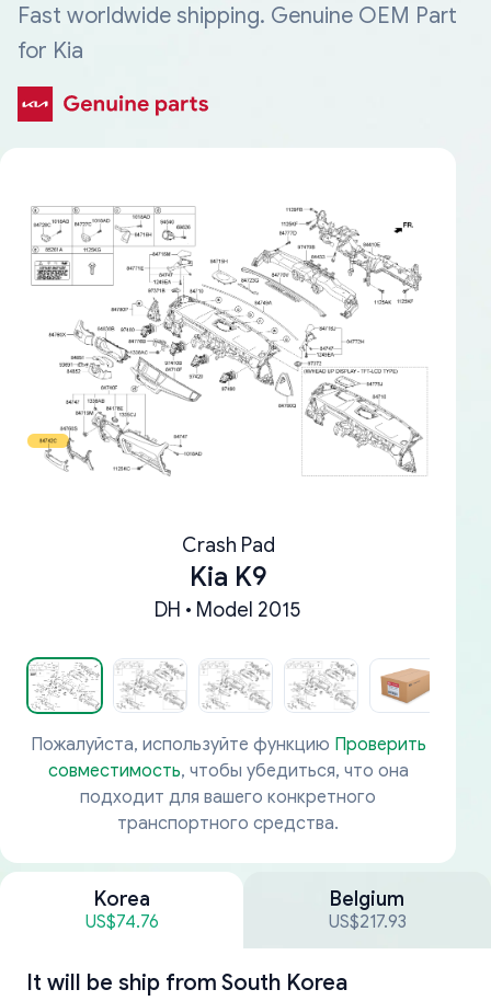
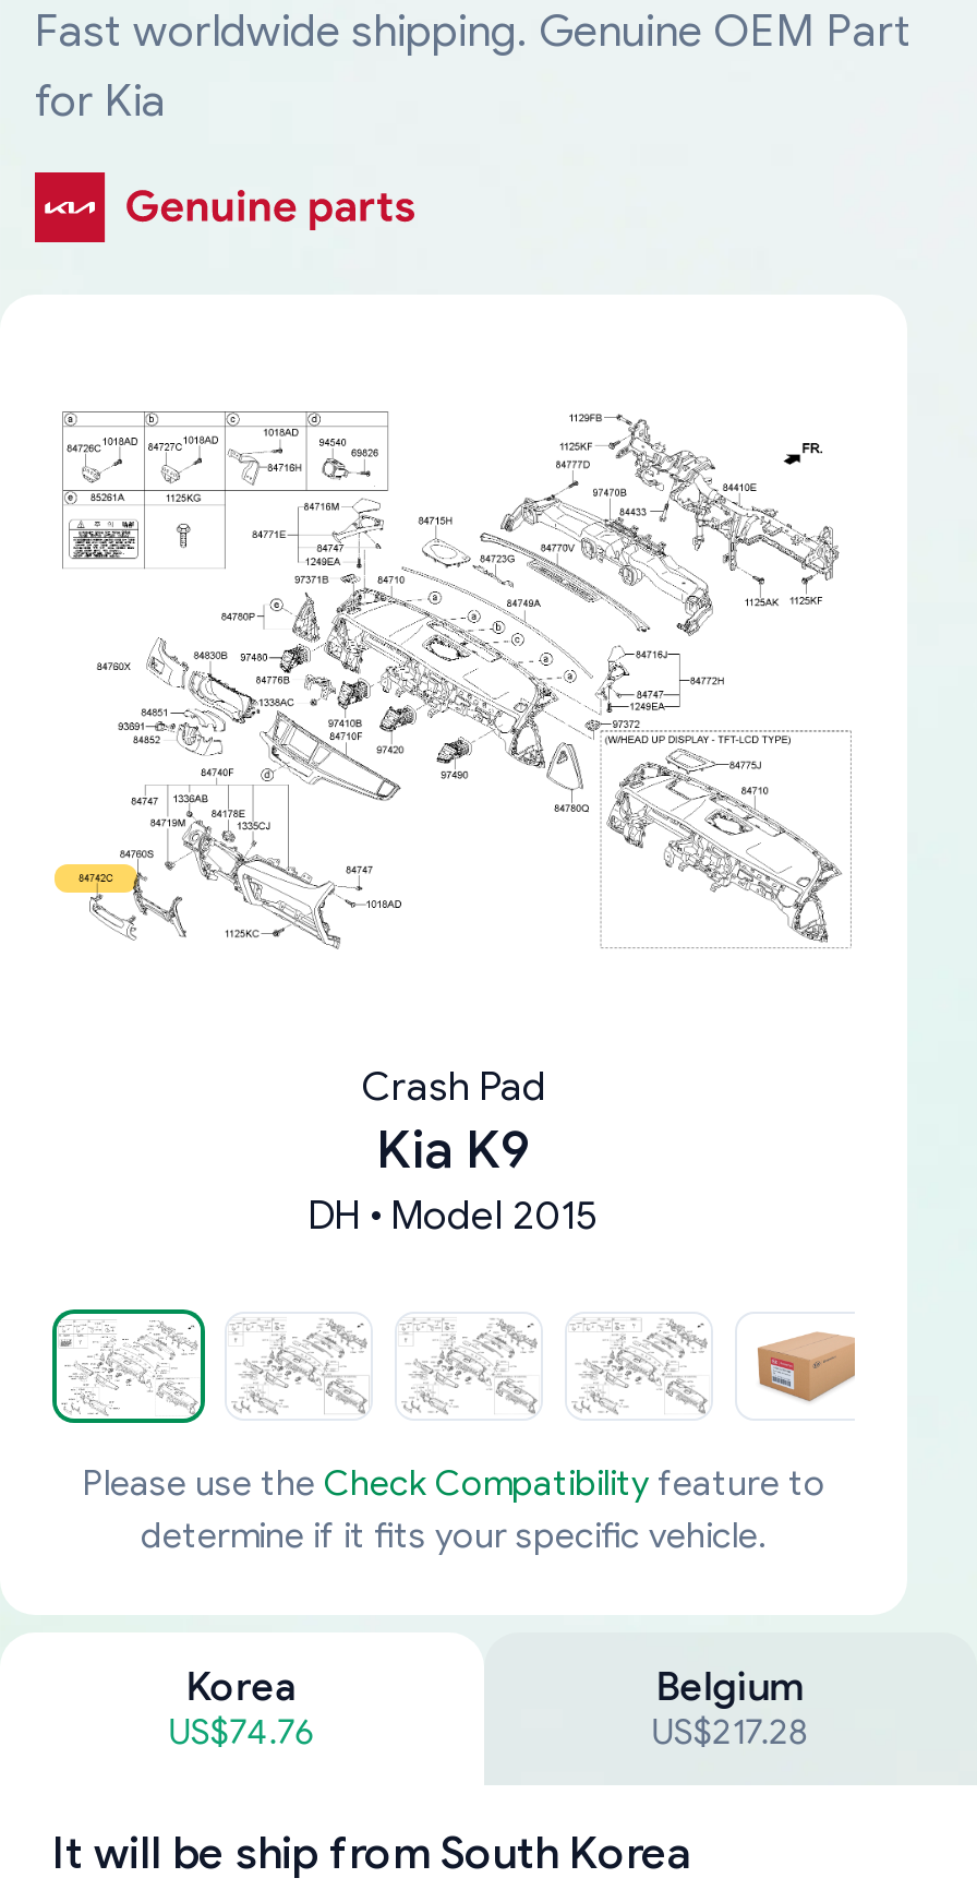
[30,734,426,835] Пожалуйста, используйте функцию Проверить | совместимость, чтобы убедиться, что она | подходит для вашего конкретного | транспортного средства. -> [82,1463,825,1559] Please use the Check Compatibility feature to | determine if it fits your specific vehicle.
[328,911,406,933] US$217.93 -> [652,1711,809,1755] US$217.28

